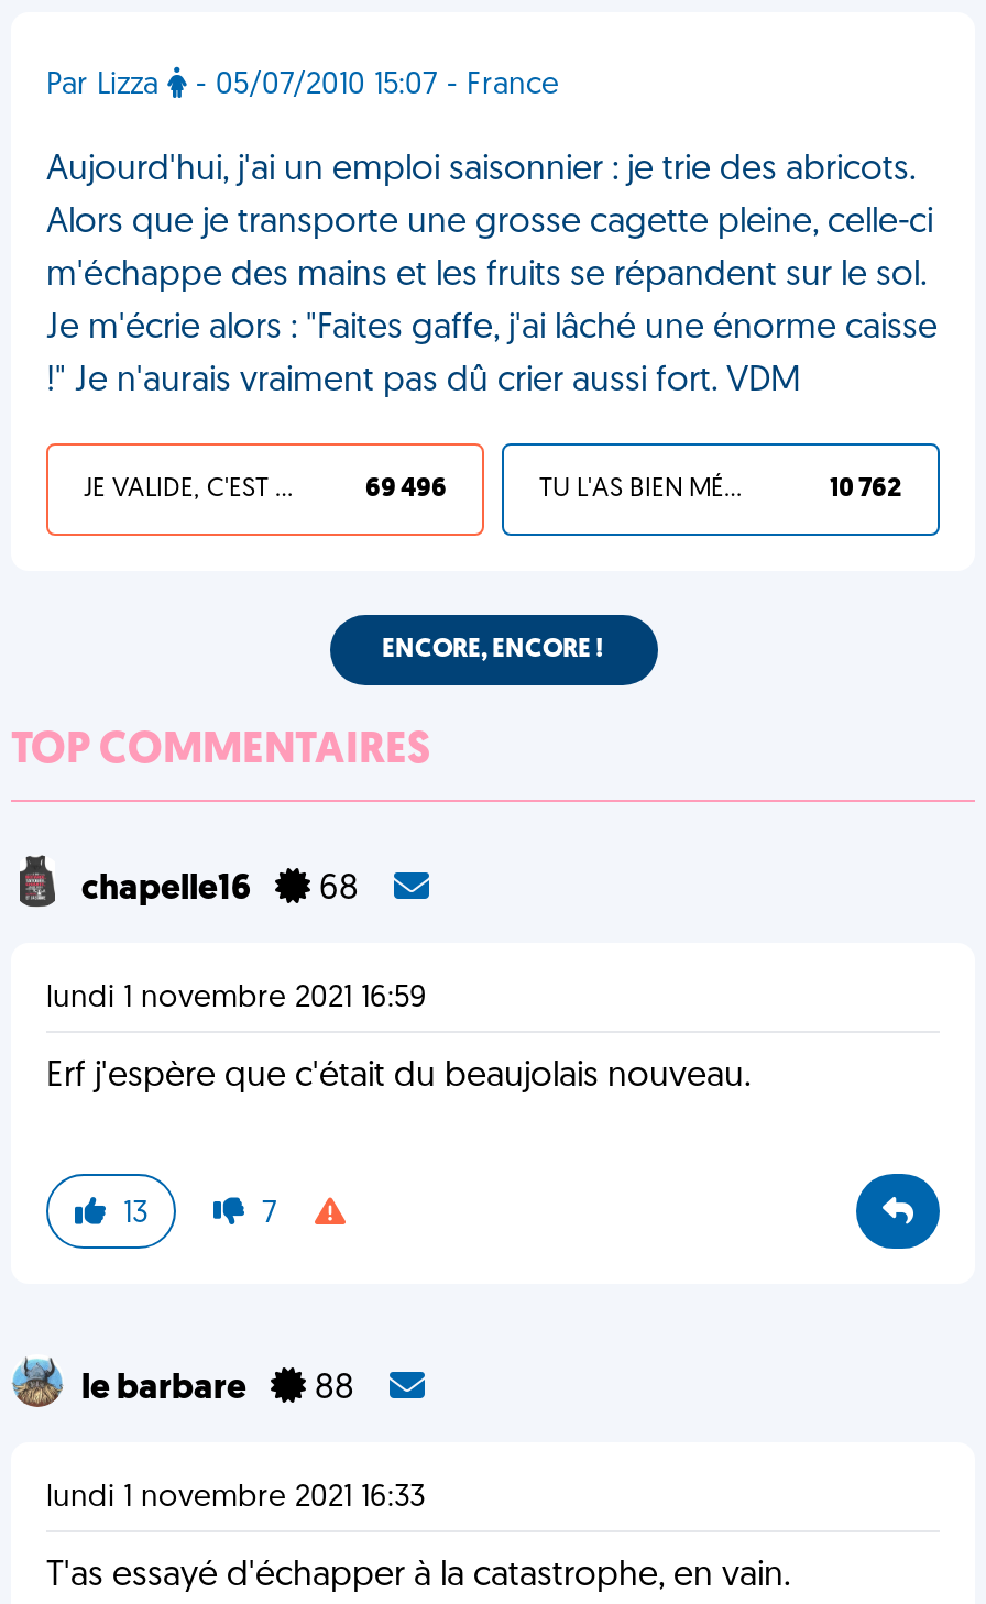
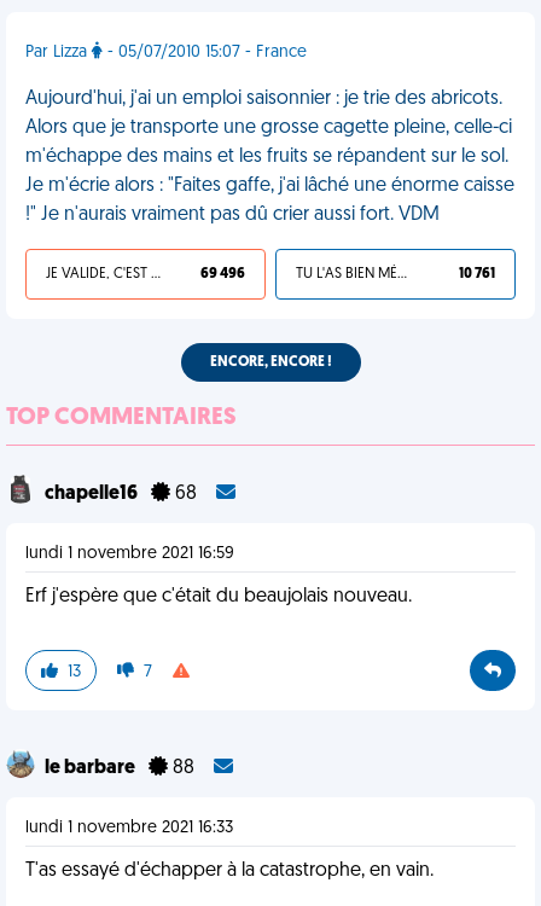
[830,476,902,503] 10 762 -> [459,267,495,281] 10 761

